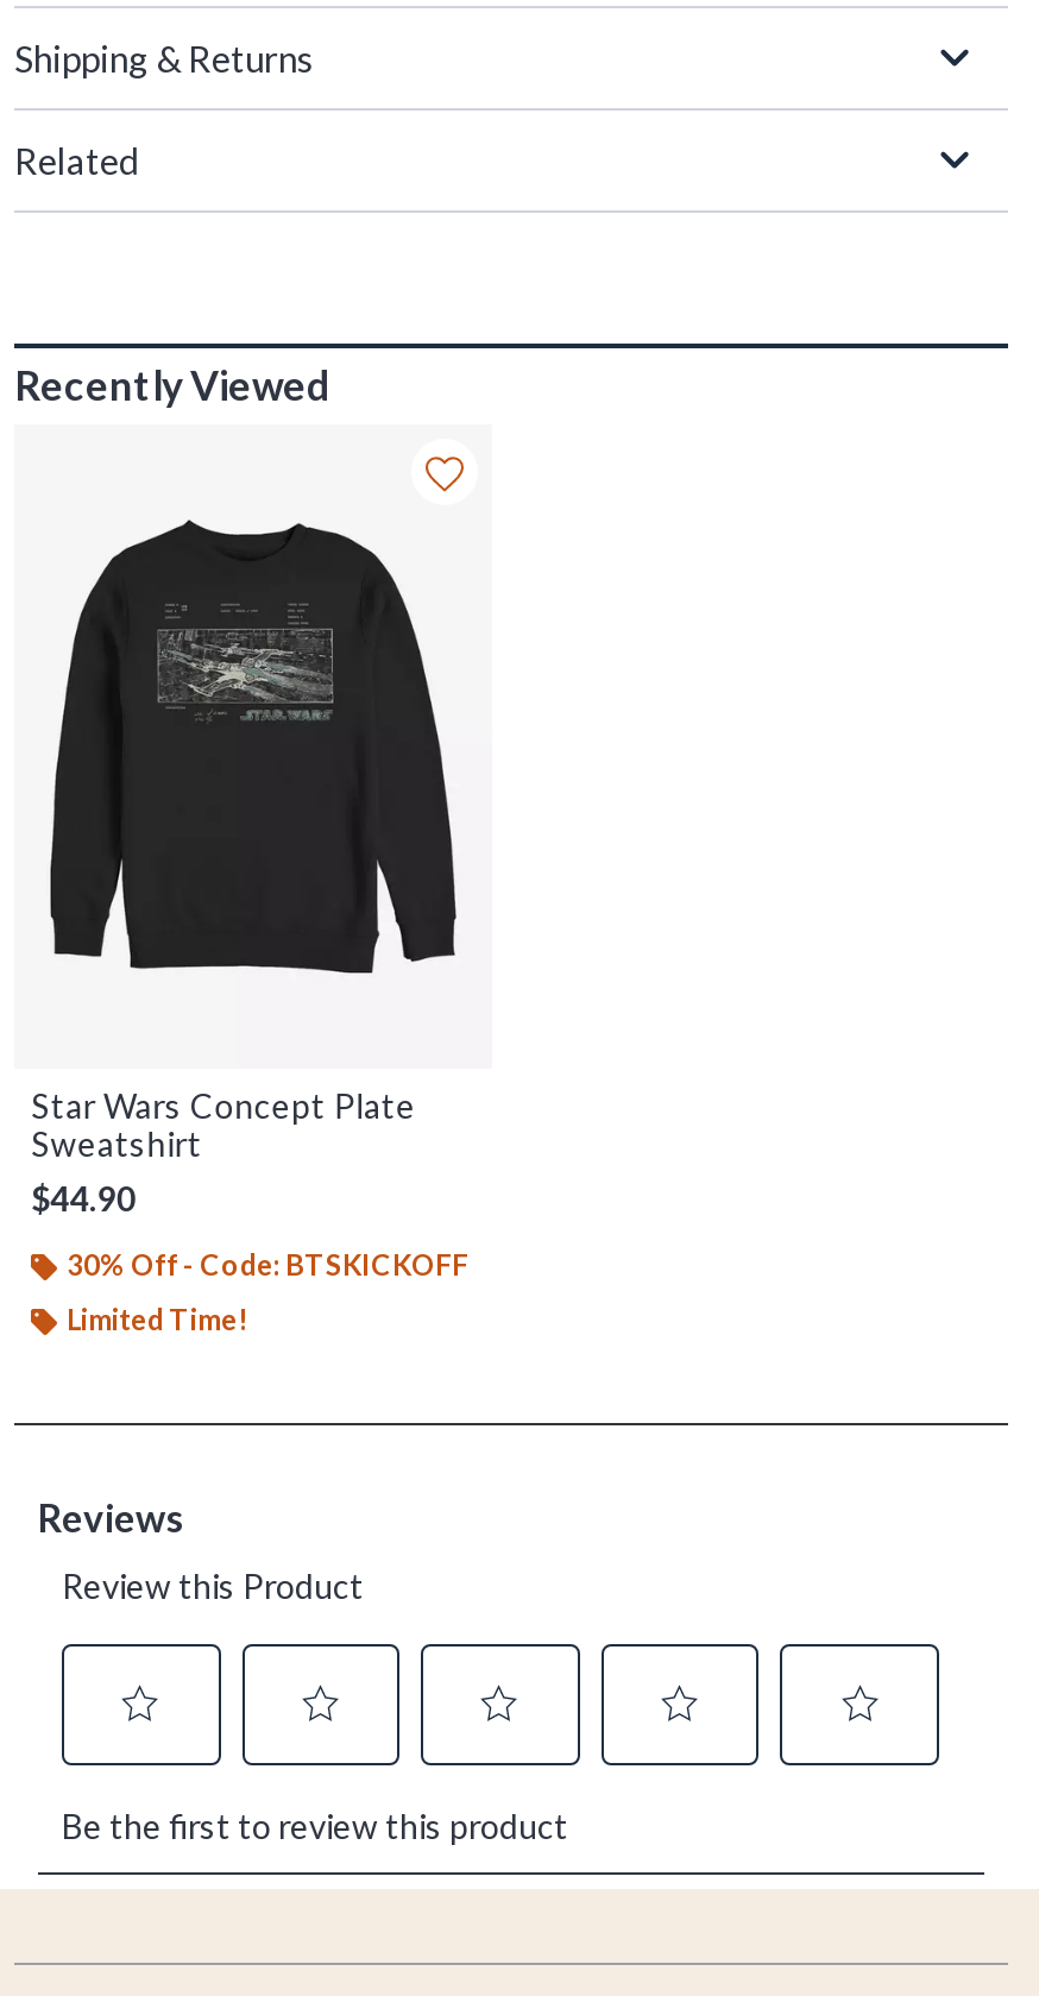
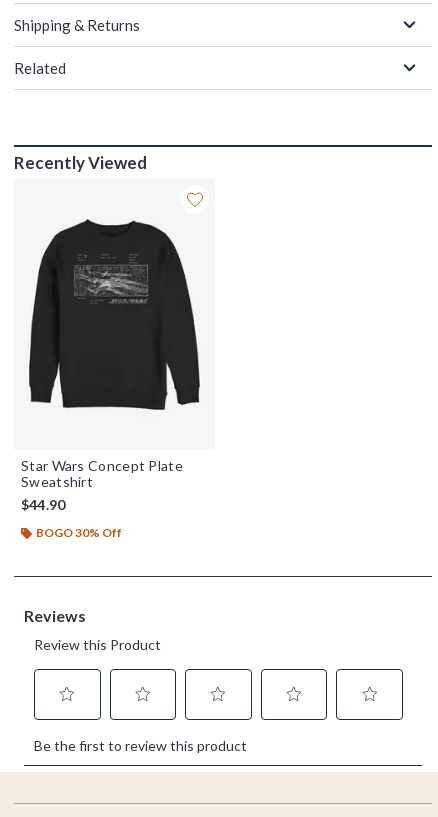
[67,1247,468,1337] 30% Off - Code: BTSKICKOFF | Limited Time! -> [36,525,122,540] BOGO 30% Off

